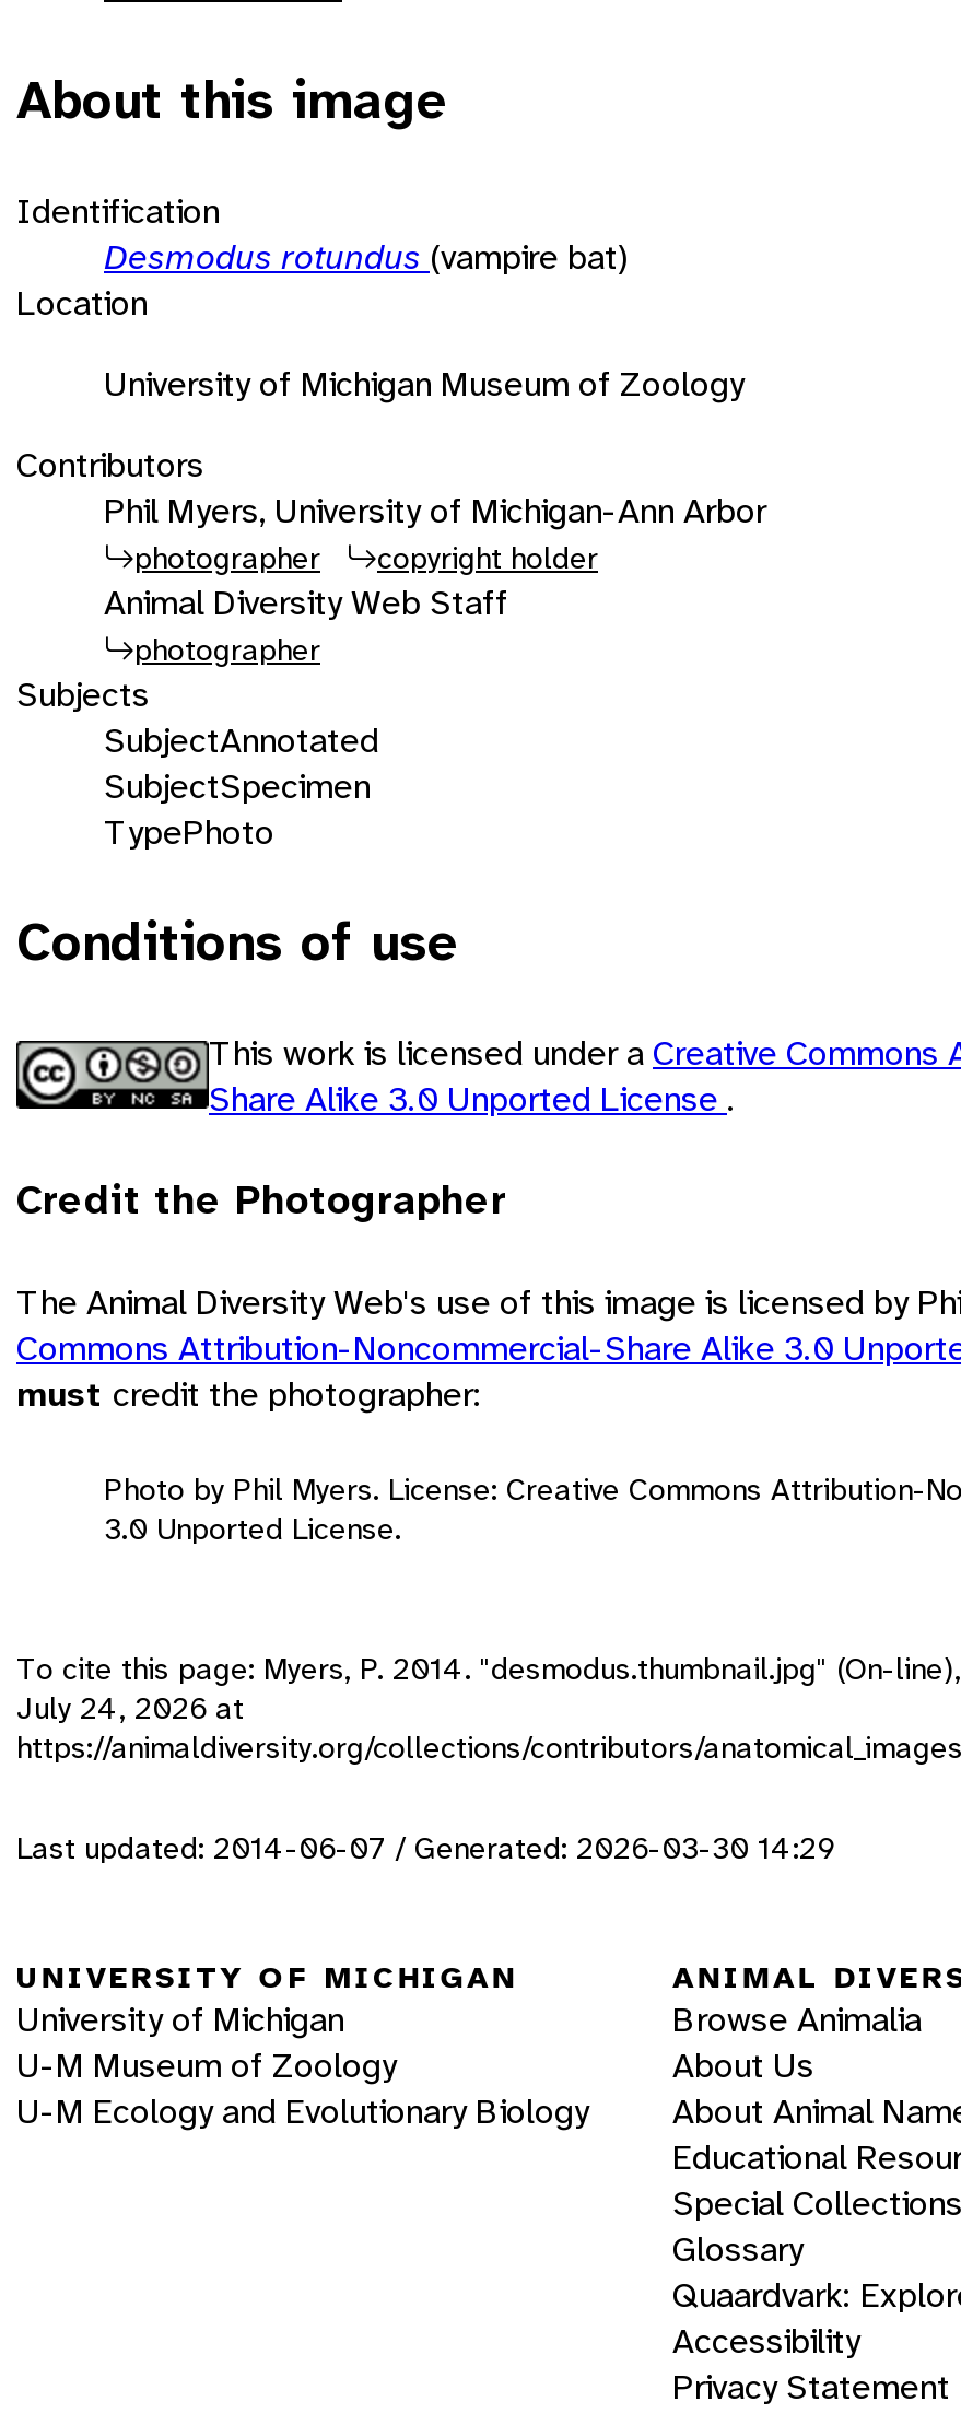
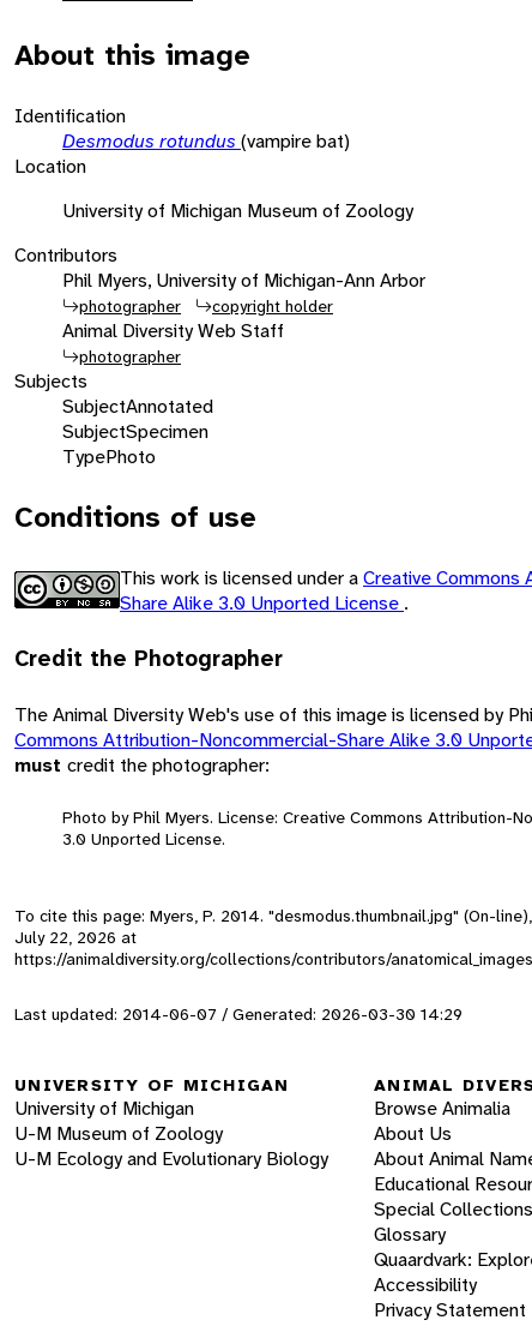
[16,1688,244,1727] July 24, 2026 at -> [14,926,137,948] July 22, 2026 at

